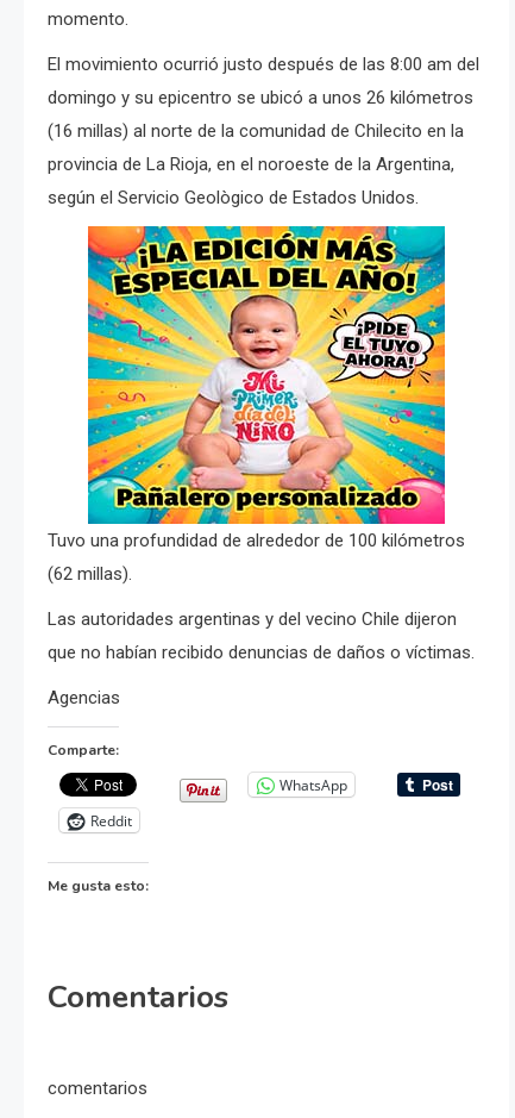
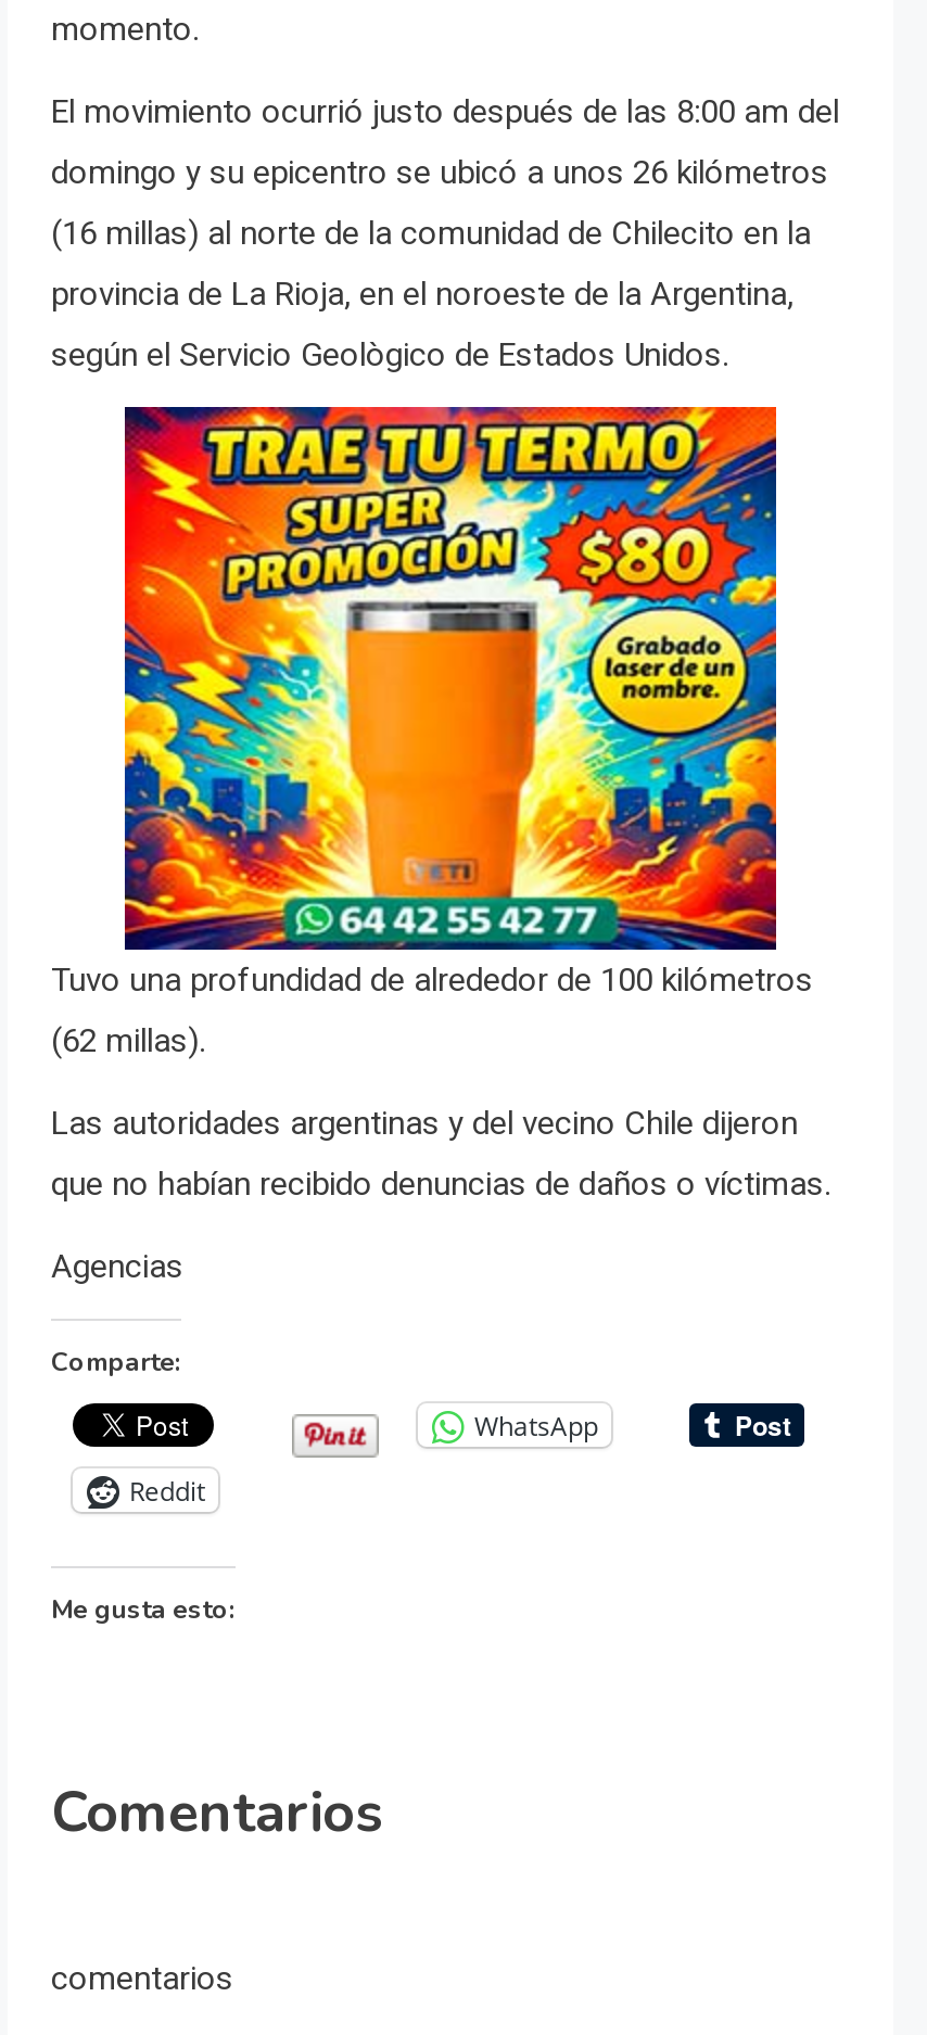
[87,225,446,525] [image] -> [123,405,778,952] [image]

